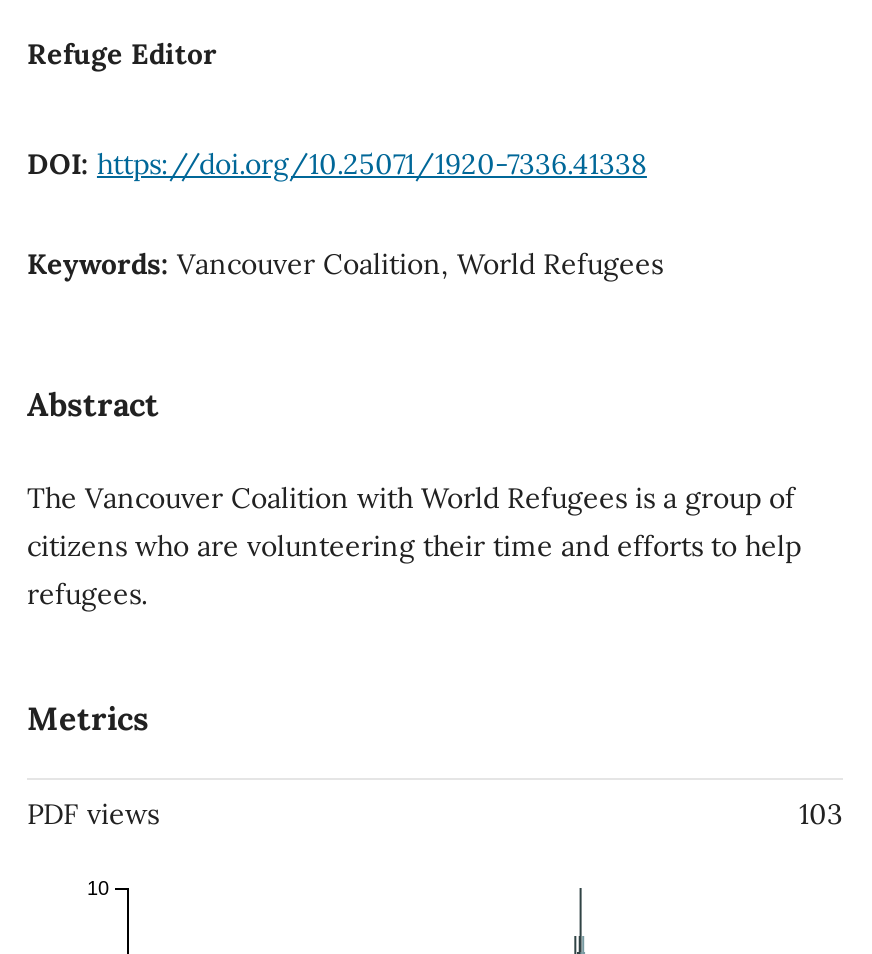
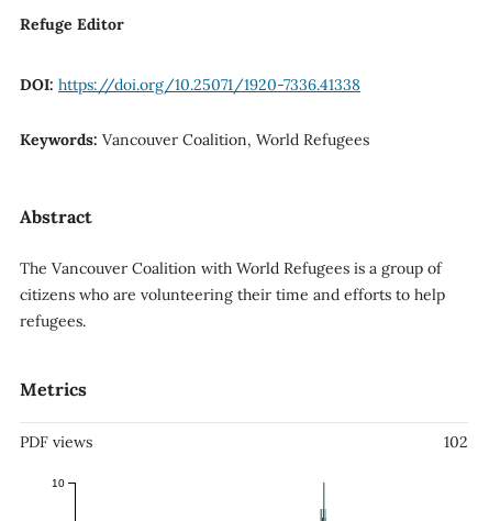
[799,796,843,832] 103 -> [444,432,468,452] 102

